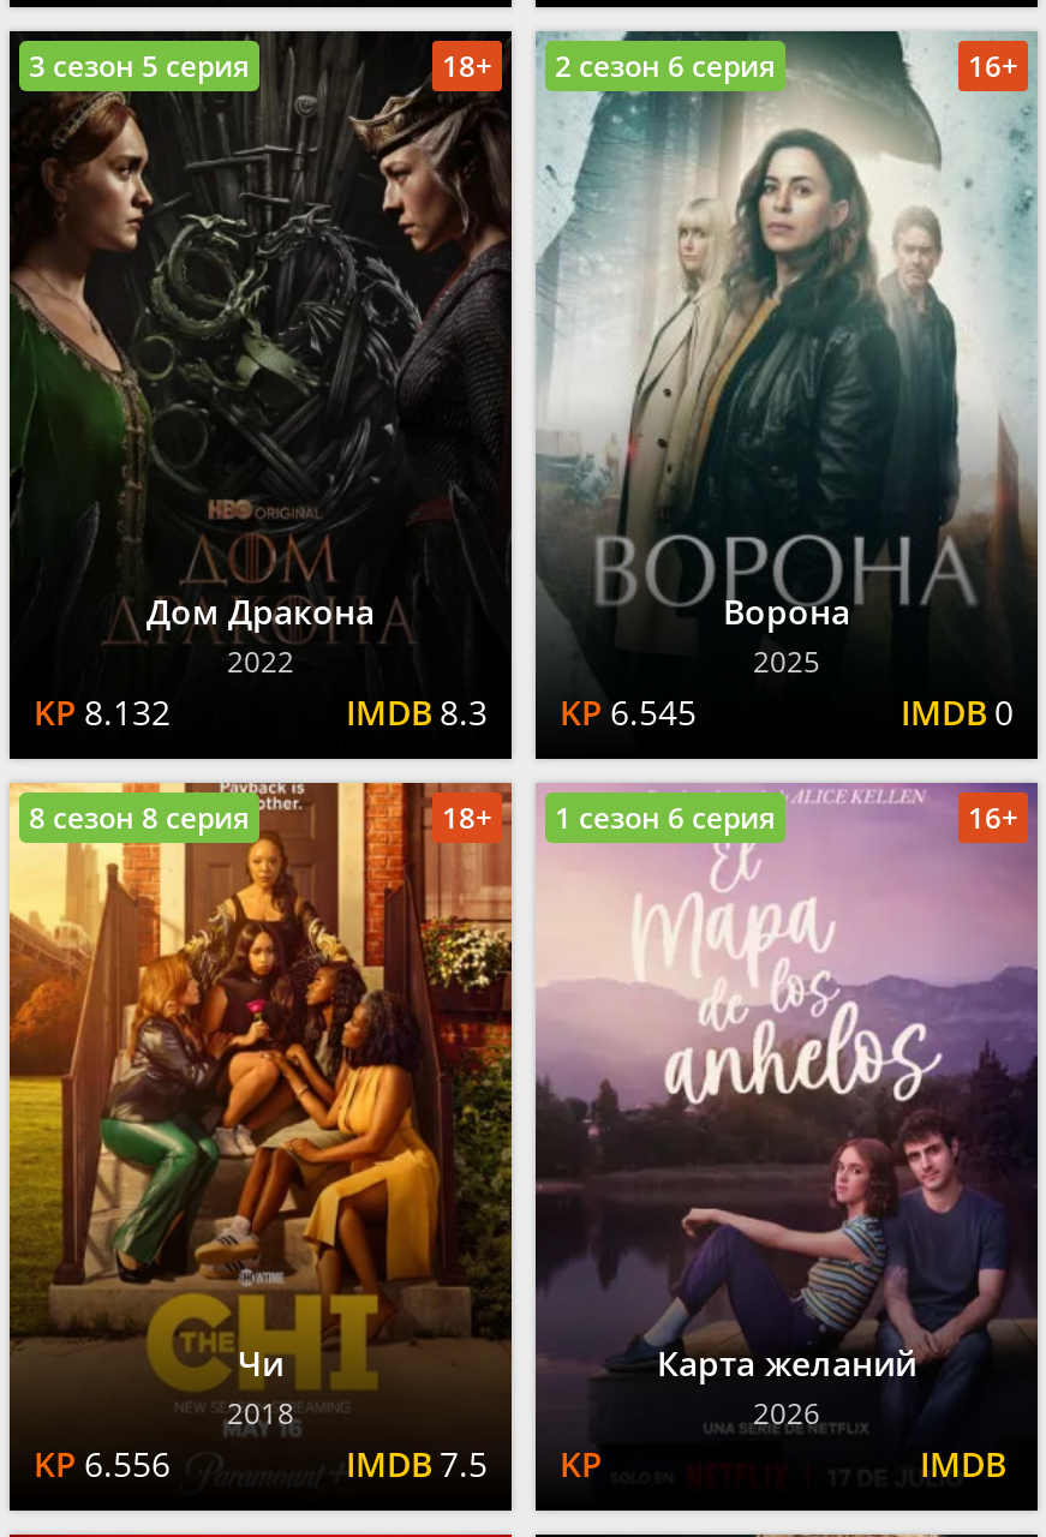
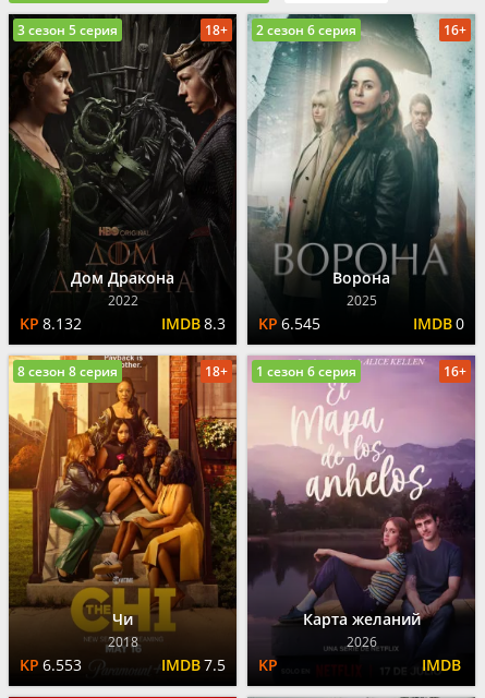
[84,1441,171,1487] 6.556 -> [43,654,82,675] 6.553

